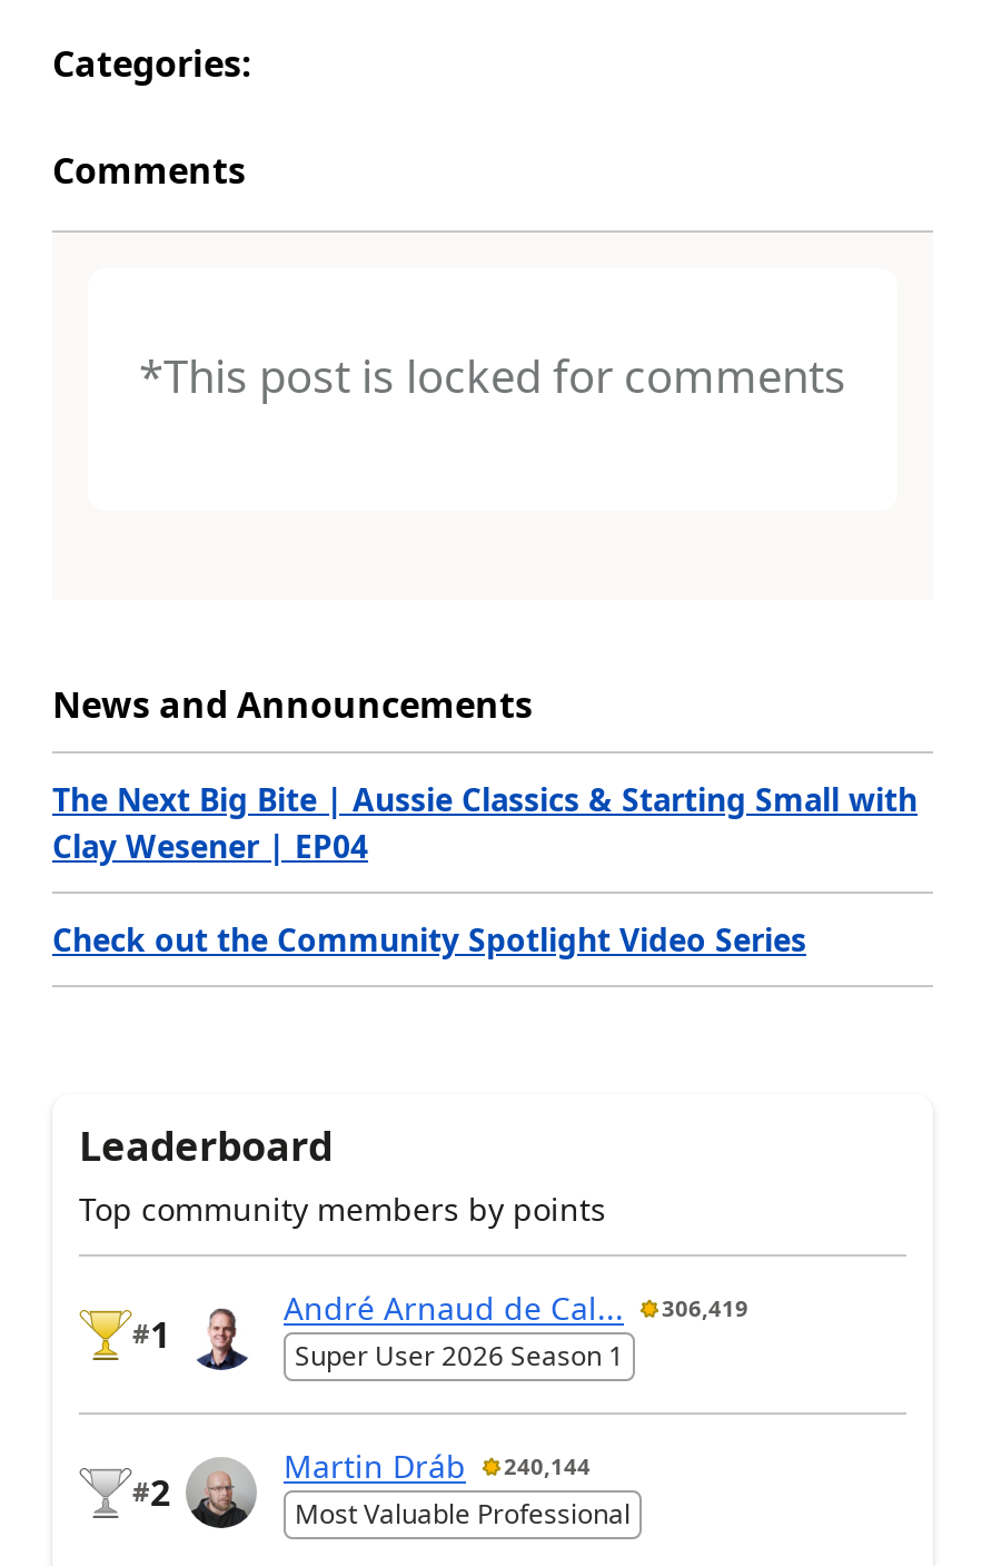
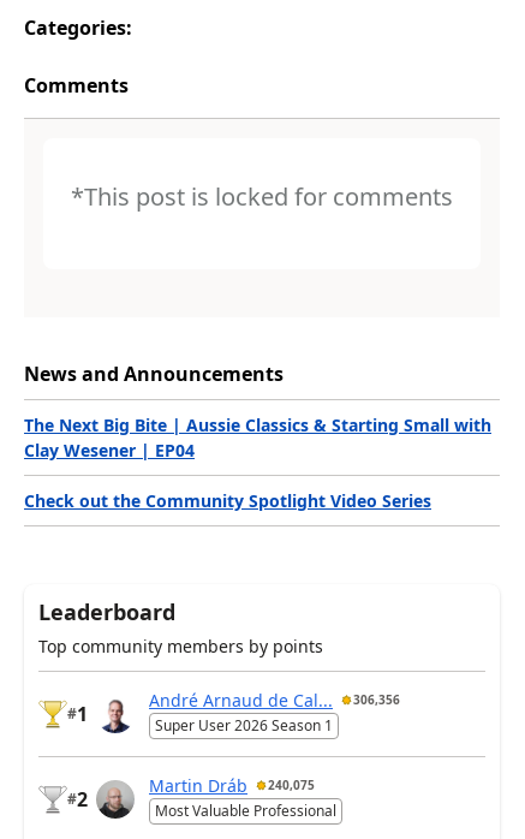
[284,1287,748,1330] André Arnaud de Cal... 306,419 -> [149,689,400,711] André Arnaud de Cal... 306,356
[284,1445,591,1488] Martin Dráb 240,144 -> [149,774,315,797] Martin Dráb 240,075

